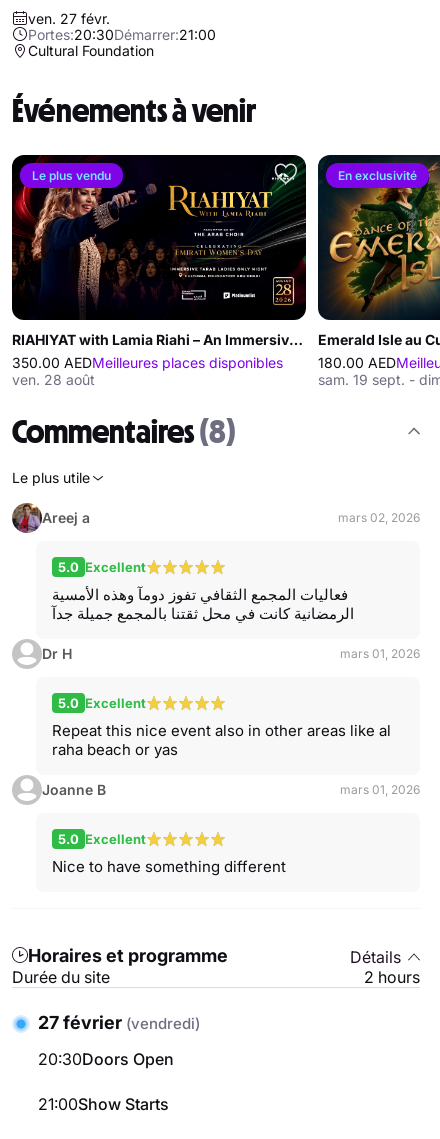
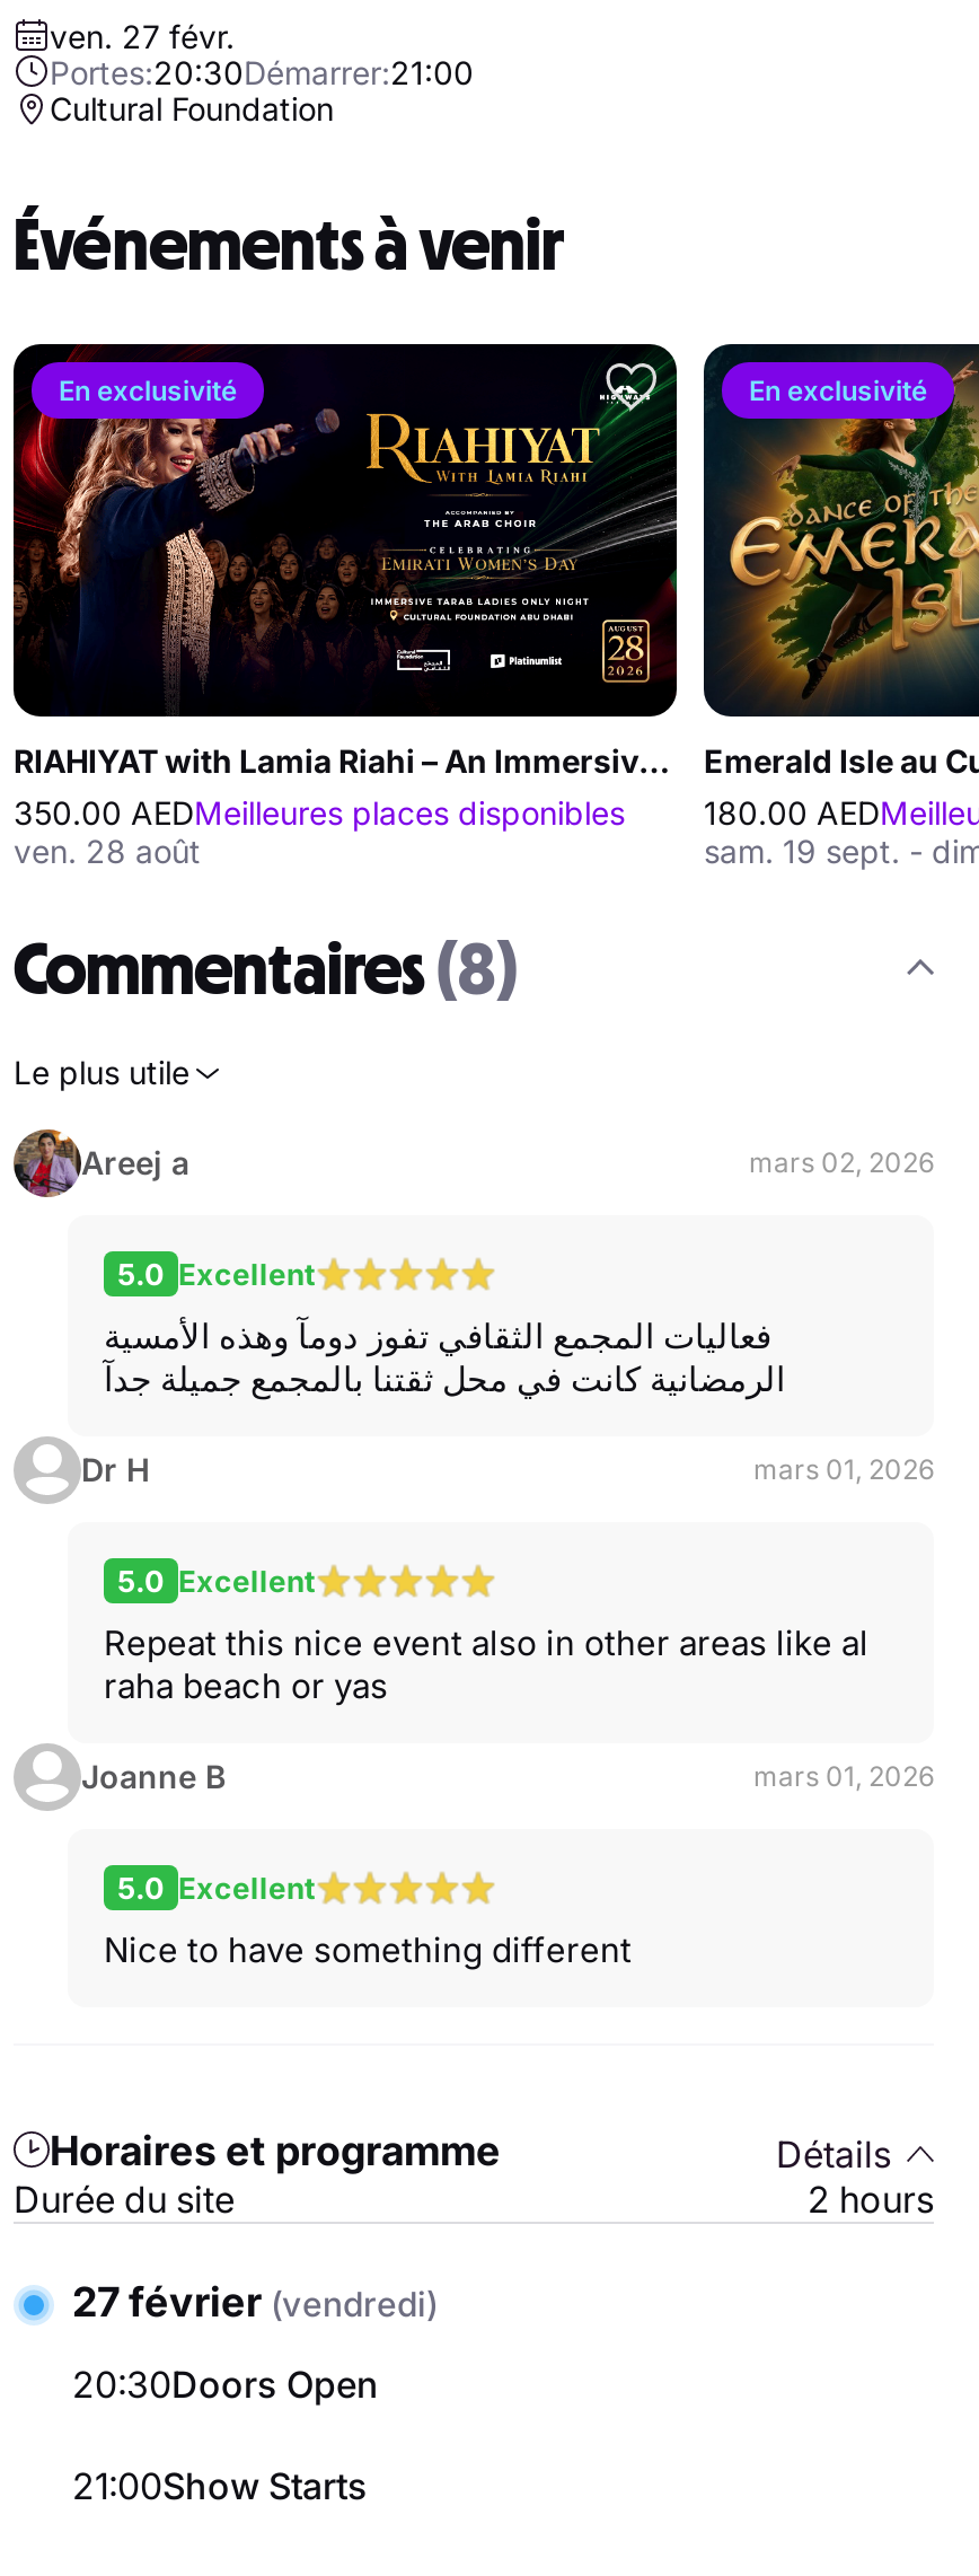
[32,168,111,183] Le plus vendu -> [59,373,237,407] En exclusivité

